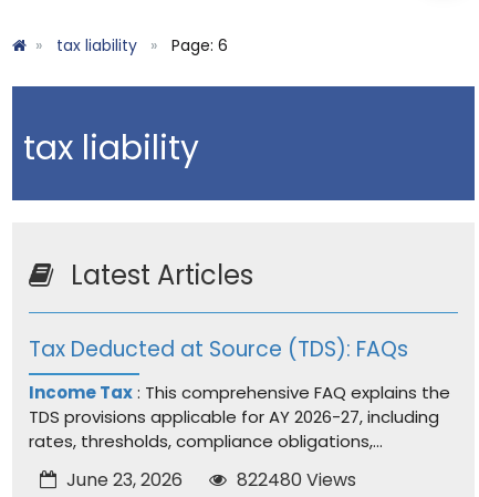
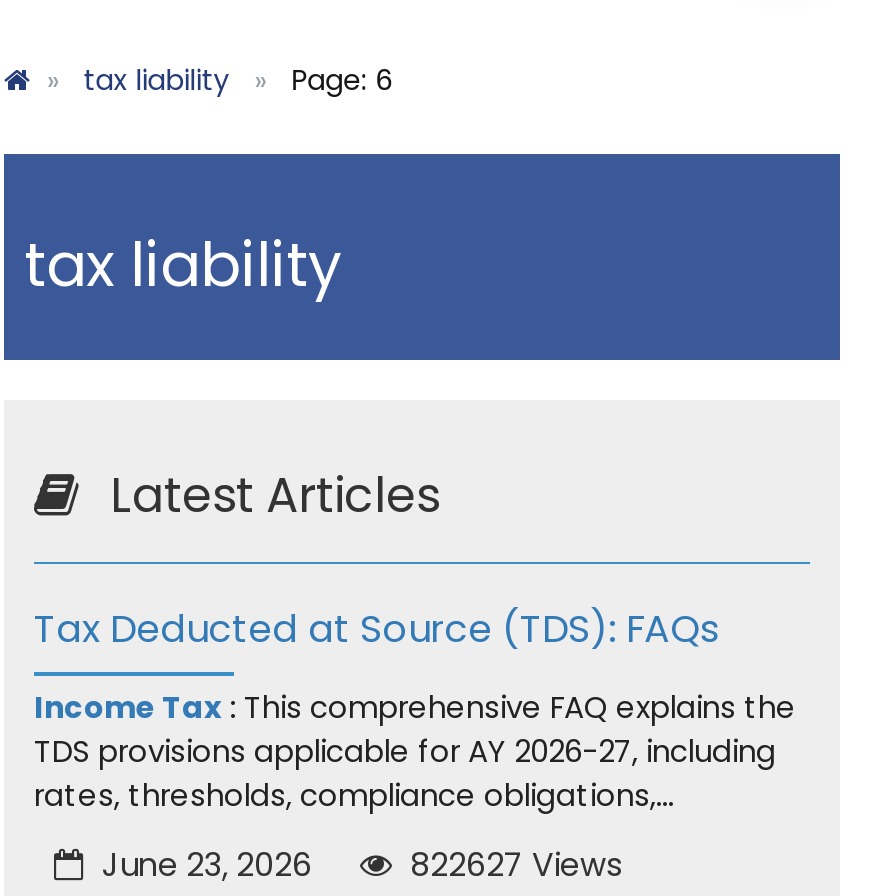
[62,467,356,493] June 23, 2026 822480 Views -> [94,842,622,888] June 23, 2026 822627 Views

